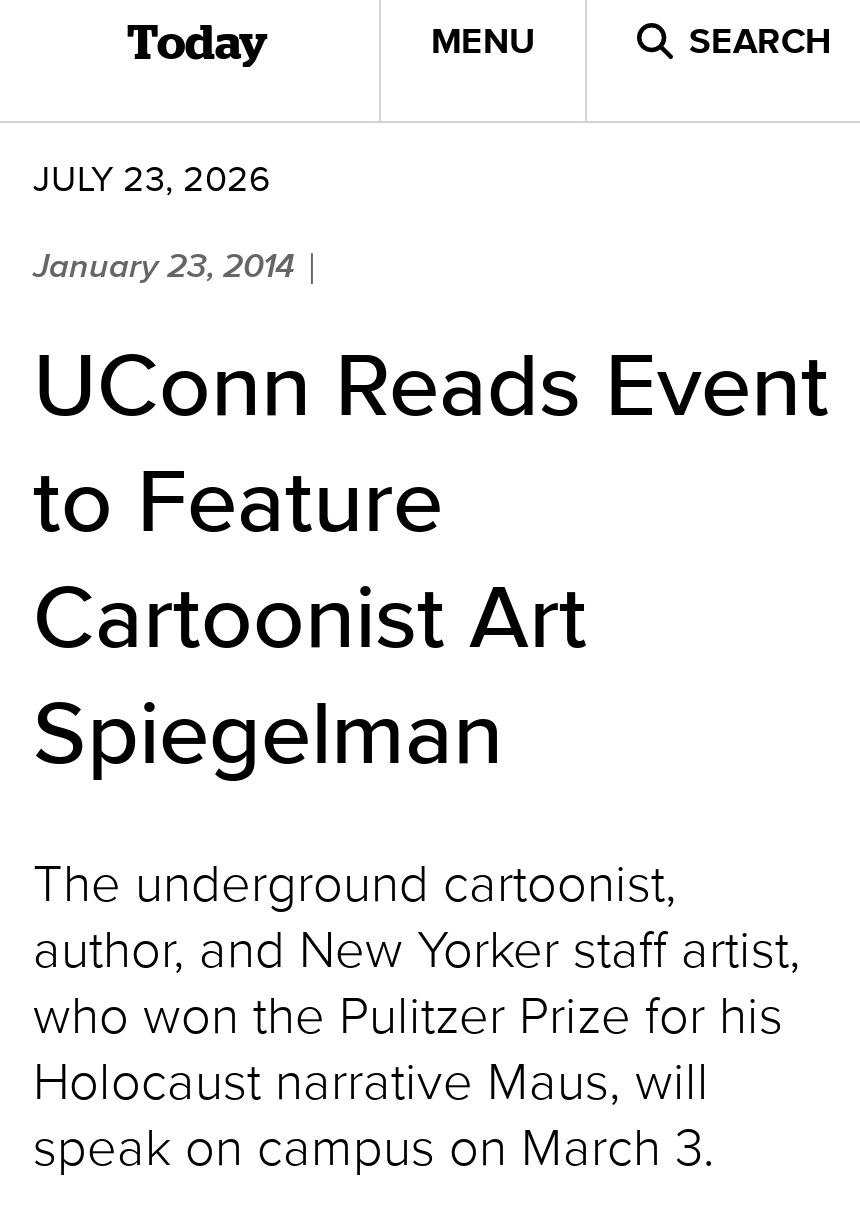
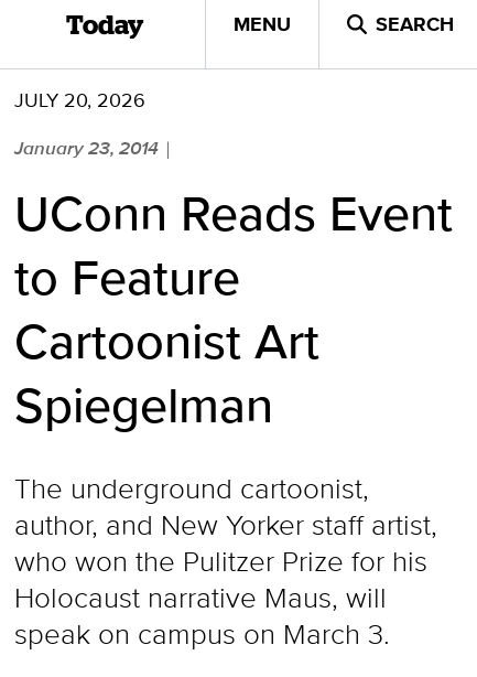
[33,153,271,203] JULY 23, 2026 -> [14,86,145,114] JULY 20, 2026

